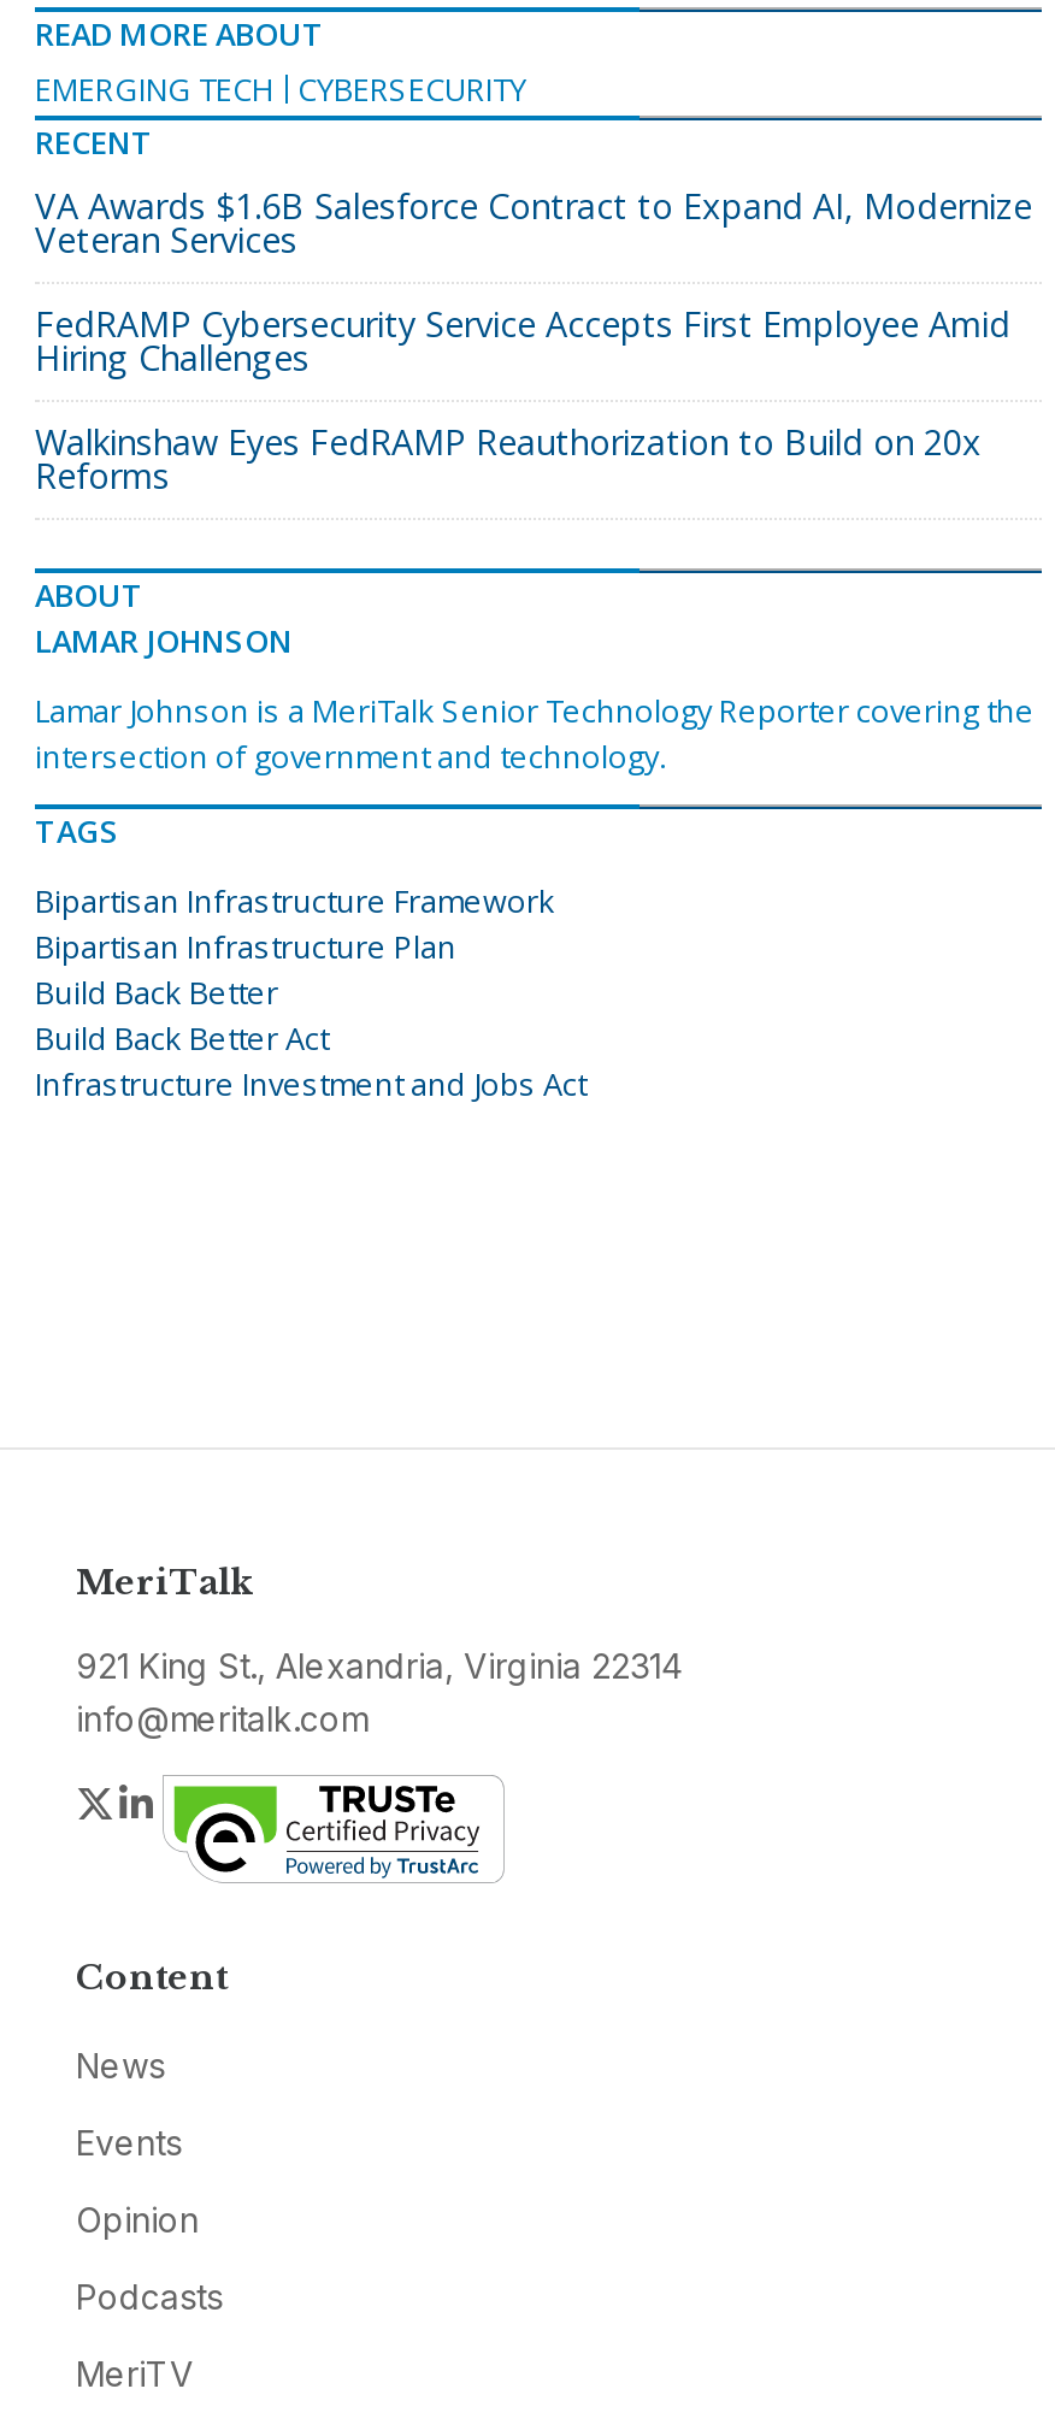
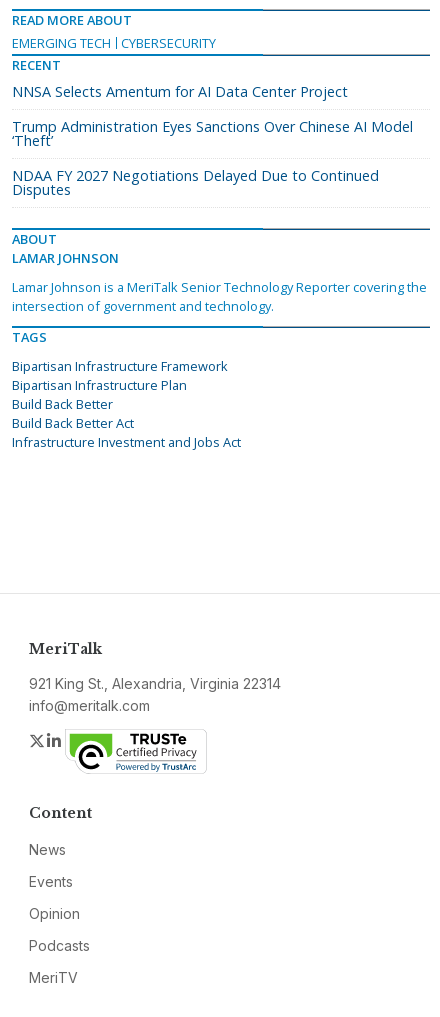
[35,183,1032,263] VA Awards $1.6B Salesforce Contract to Expand AI, Modernize | Veteran Services -> [12,82,348,101] NNSA Selects Amentum for AI Data Center Project
[35,301,1010,381] FedRAMP Cybersecurity Service Accepts First Employee Amid | Hiring Challenges -> [12,117,413,150] Trump Administration Eyes Sanctions Over Chinese AI Model | ‘Theft’
[35,419,982,499] Walkinshaw Eyes FedRAMP Reauthorization to Build on 20x | Reforms -> [12,166,379,199] NDAA FY 2027 Negotiations Delayed Due to Continued | Disputes

